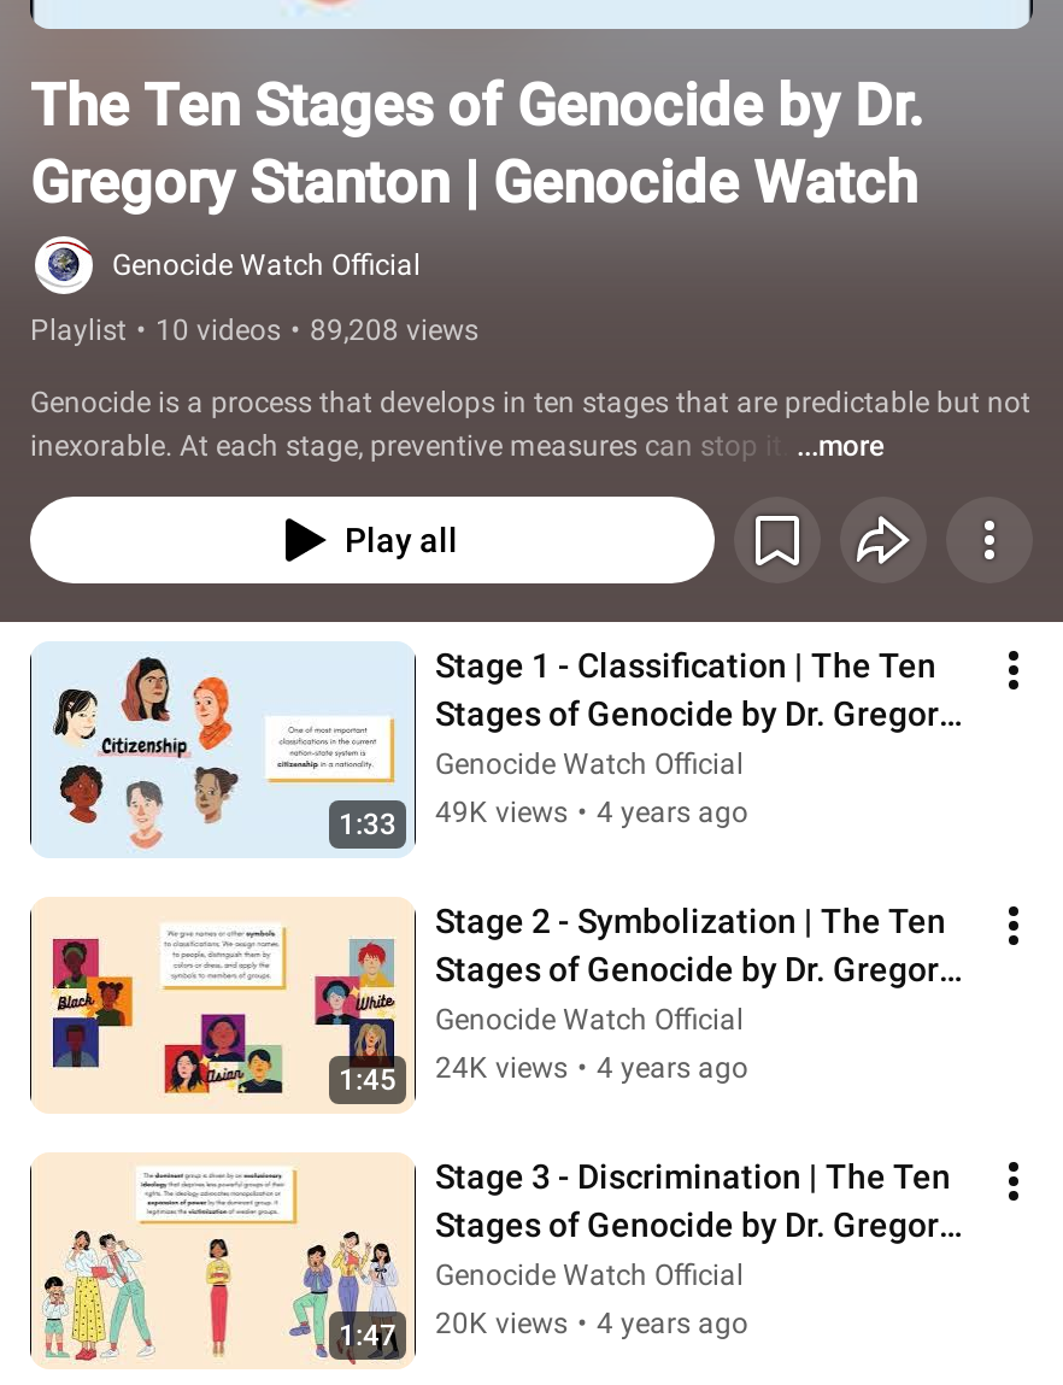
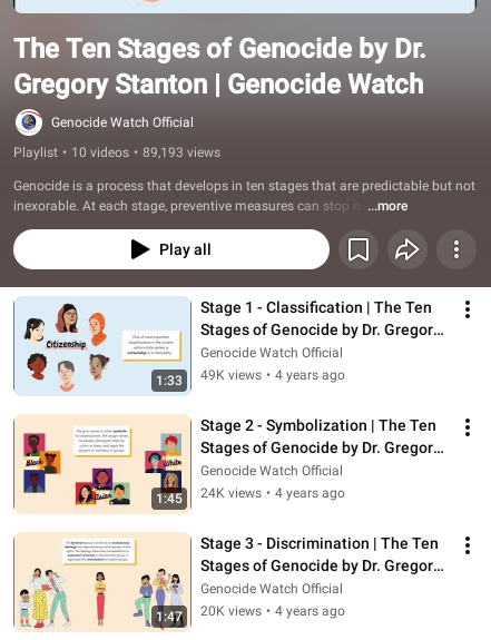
[30,313,478,347] Playlist • 10 videos • 89,208 views -> [13,145,220,160] Playlist • 10 videos • 89,193 views

